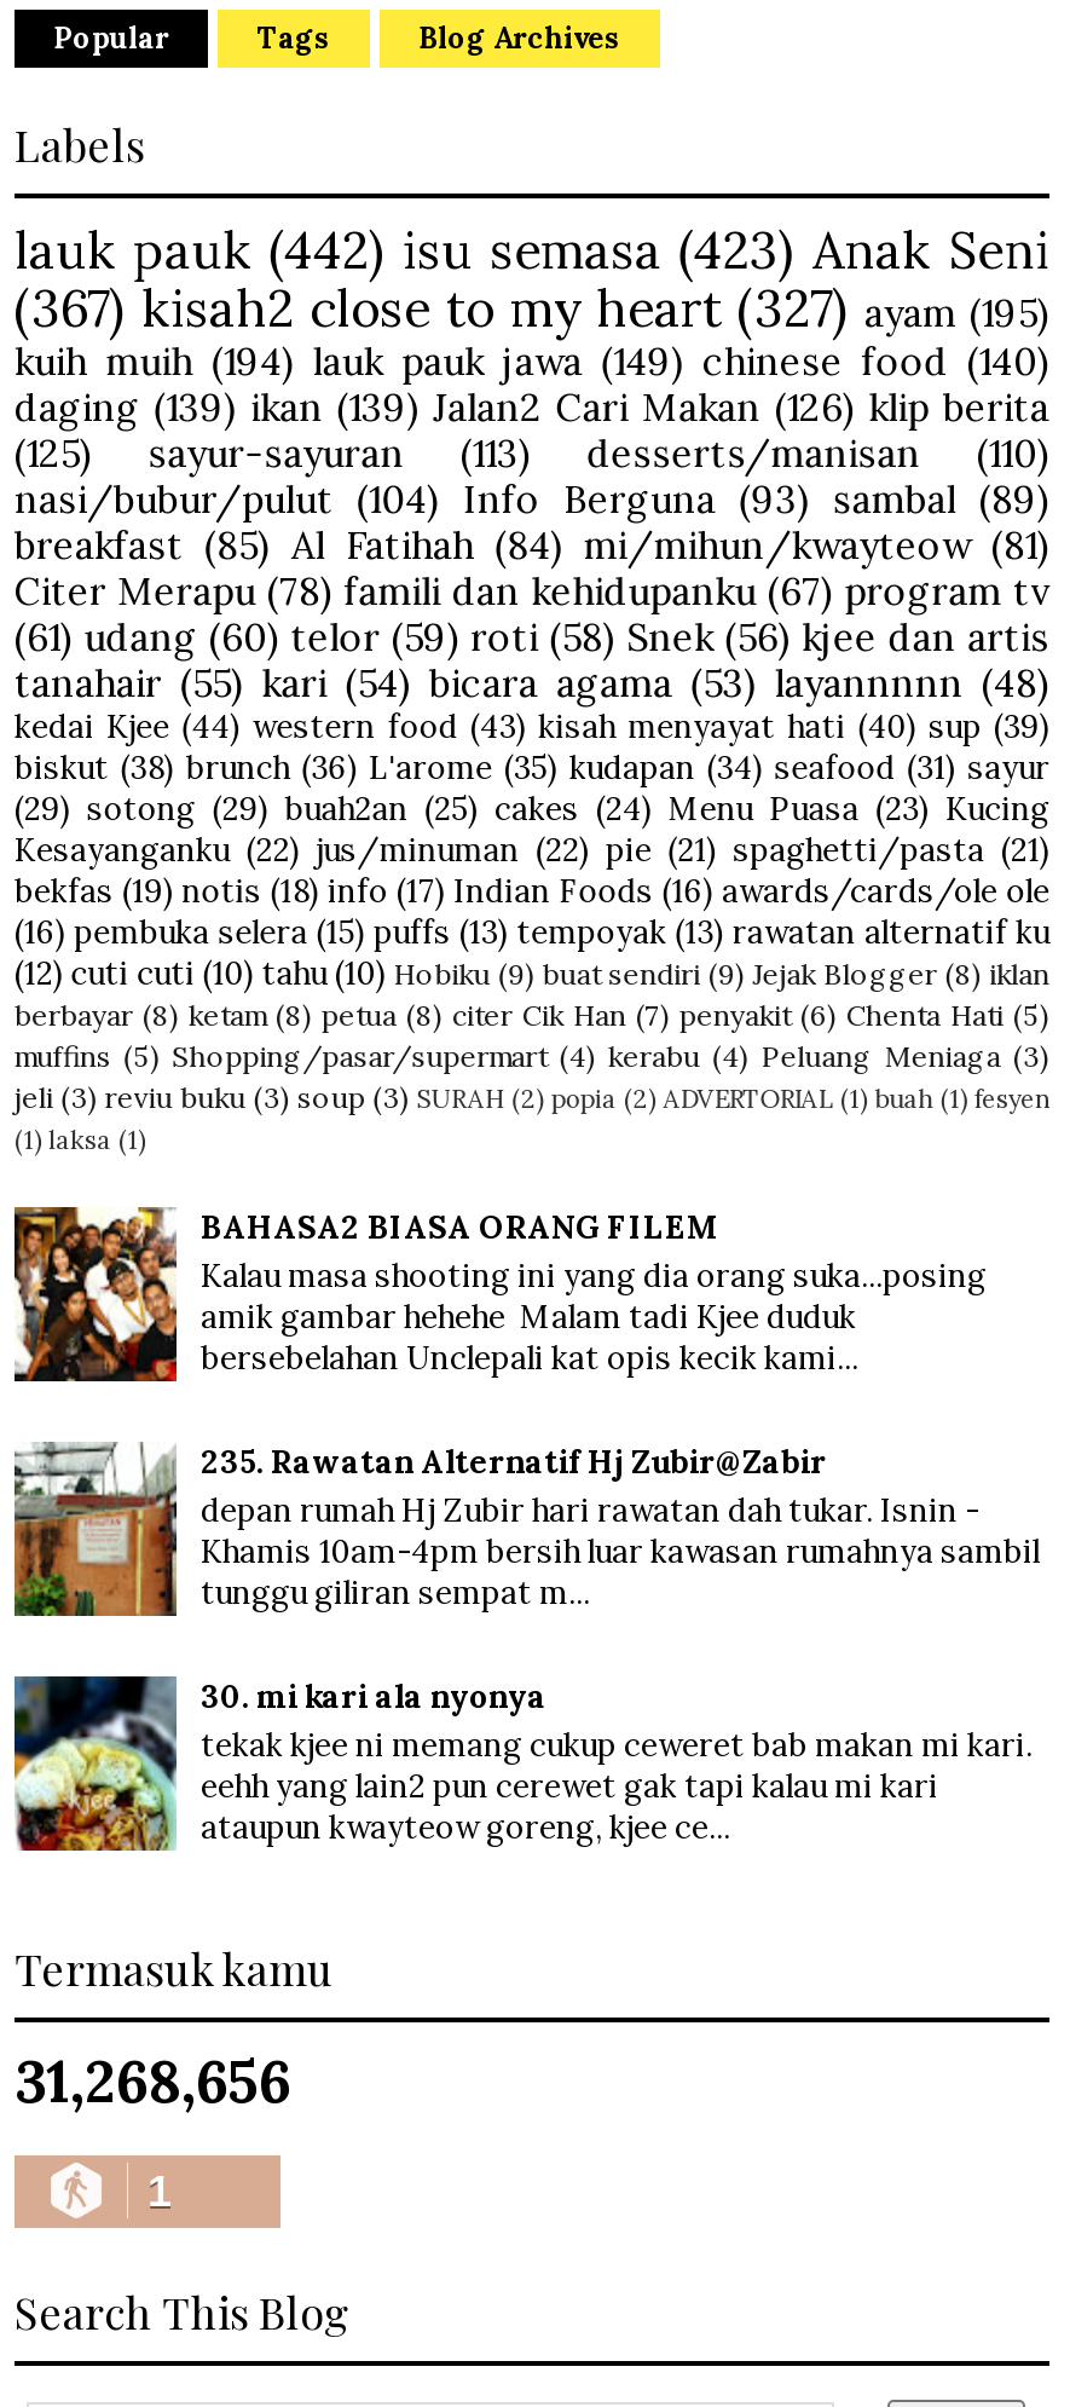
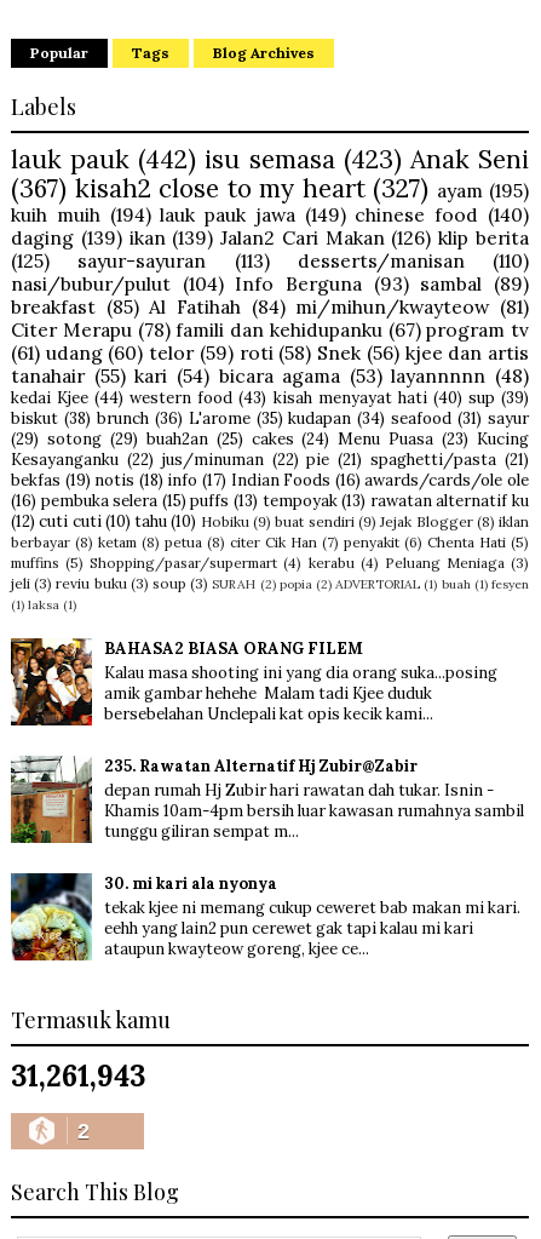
[15,2044,290,2119] 31,268,656 -> [11,1057,145,1095] 31,261,943
[148,2168,167,2216] 1 -> [77,1119,87,1143] 2

